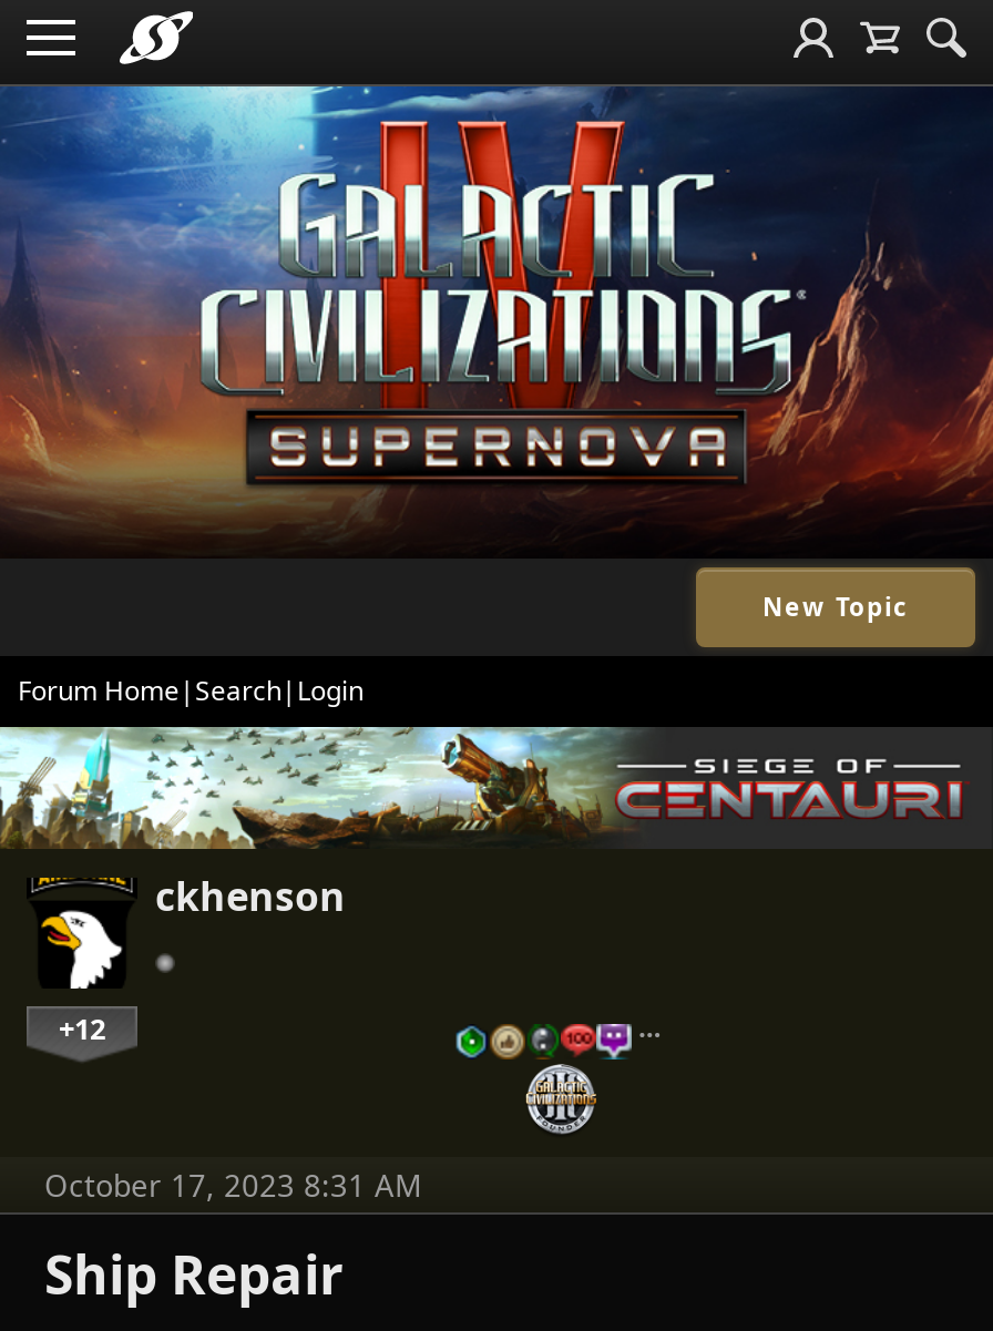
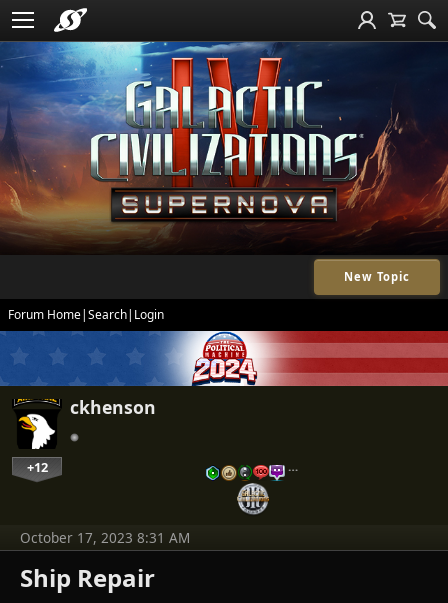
[7,725,986,851] [image] -> [3,330,445,387] [image]

